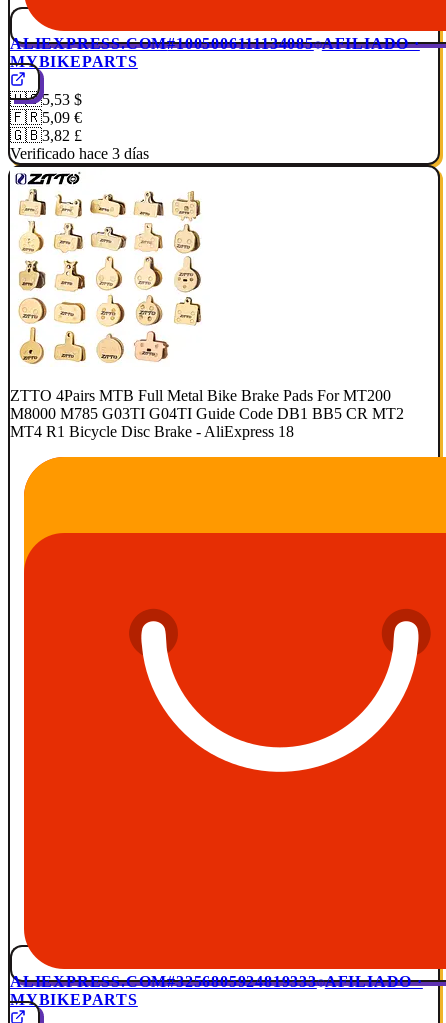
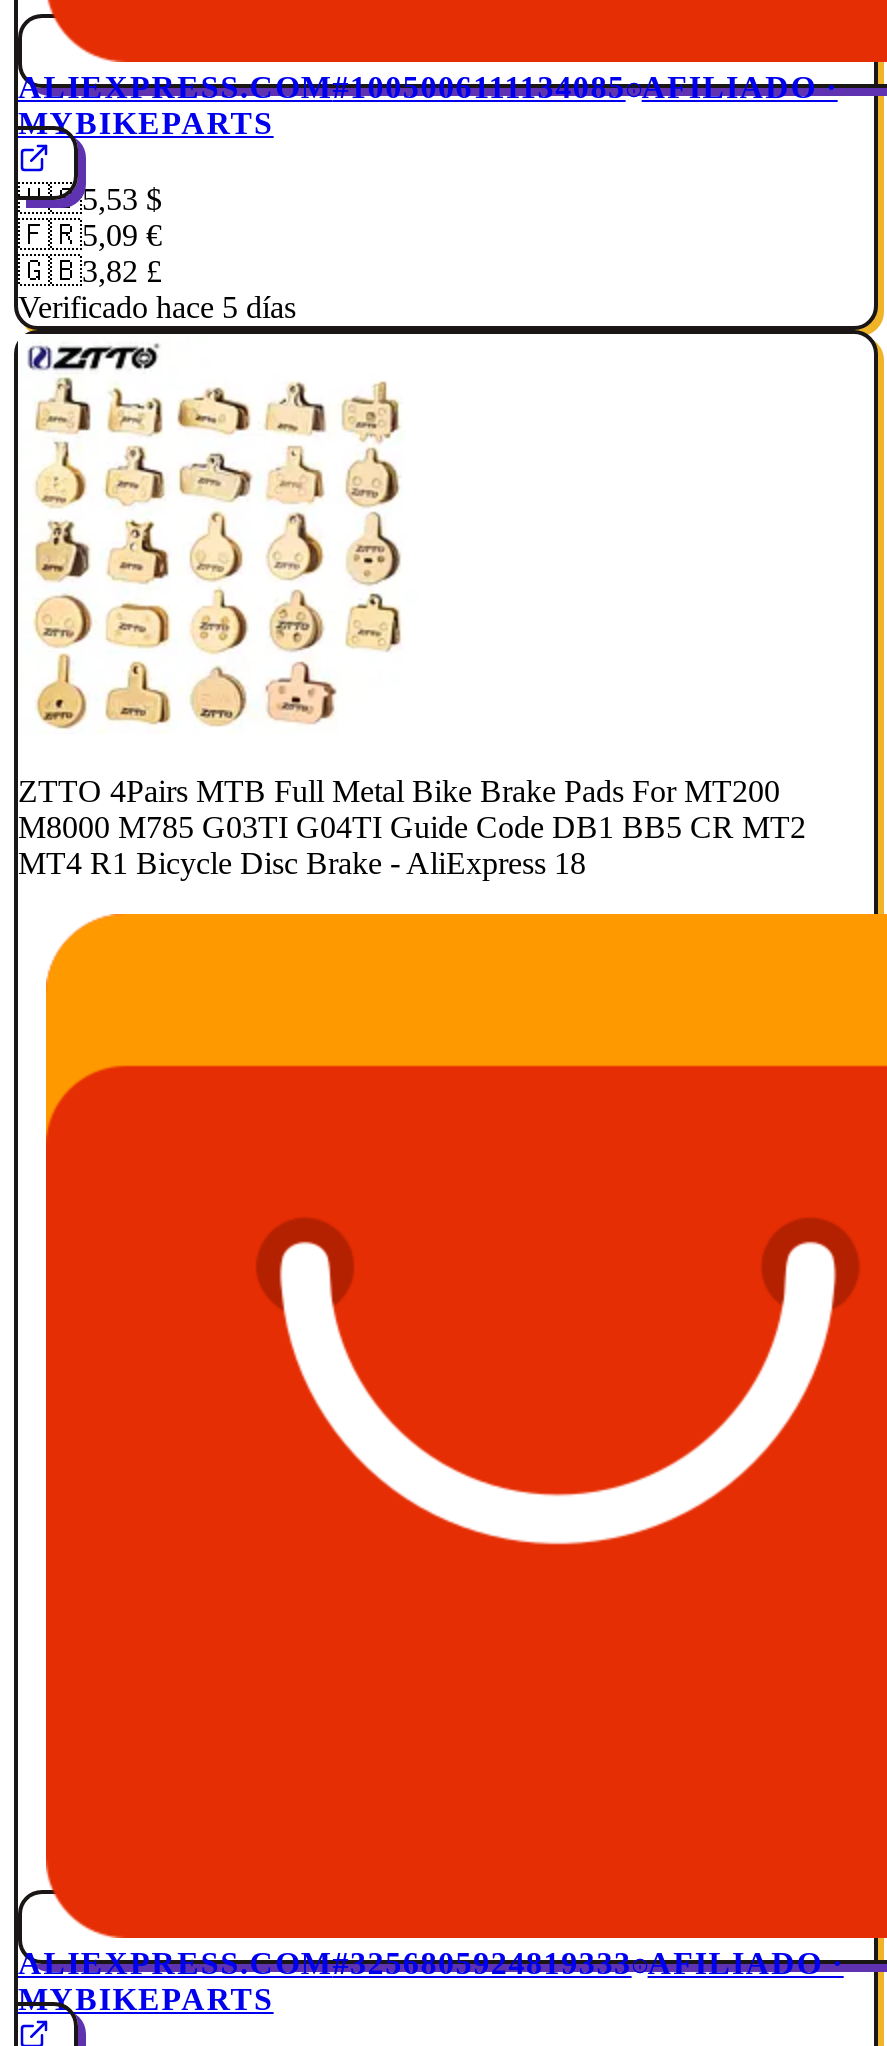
[10,145,149,162] Verificado hace 3 días -> [18,290,296,324] Verificado hace 5 días

